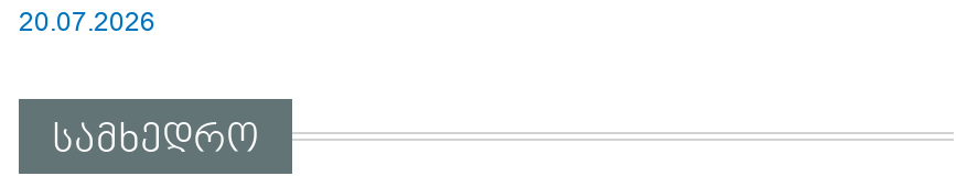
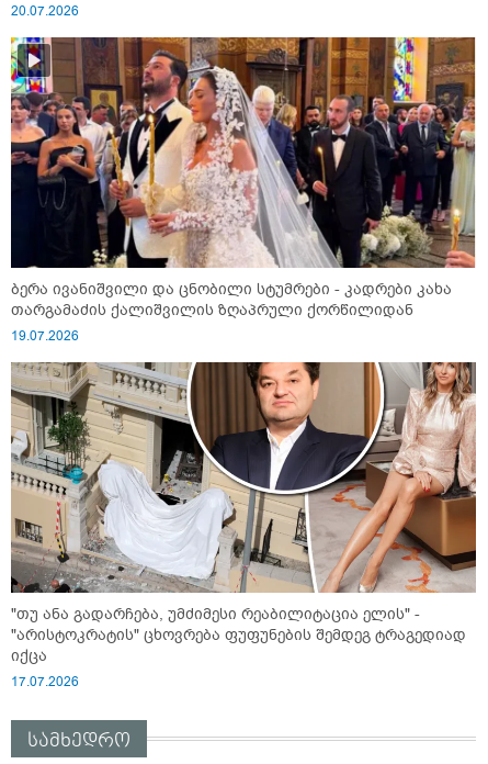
none -> [10,36,476,345] [image] | ბერა ივანიშვილი და ცნობილი სტუმრები - კადრები კახა | თარგამაძის ქალიშვილის ზღაპრული ქორწილიდან | 19.07.2026
none -> [10,361,477,691] [image] | "თუ ანა გადარჩება, უმძიმესი რეაბილიტაცია ელის" - | "არისტოკრატის" ცხოვრება ფუფუნების შემდეგ ტრაგედიად | იქცა | 17.07.2026

